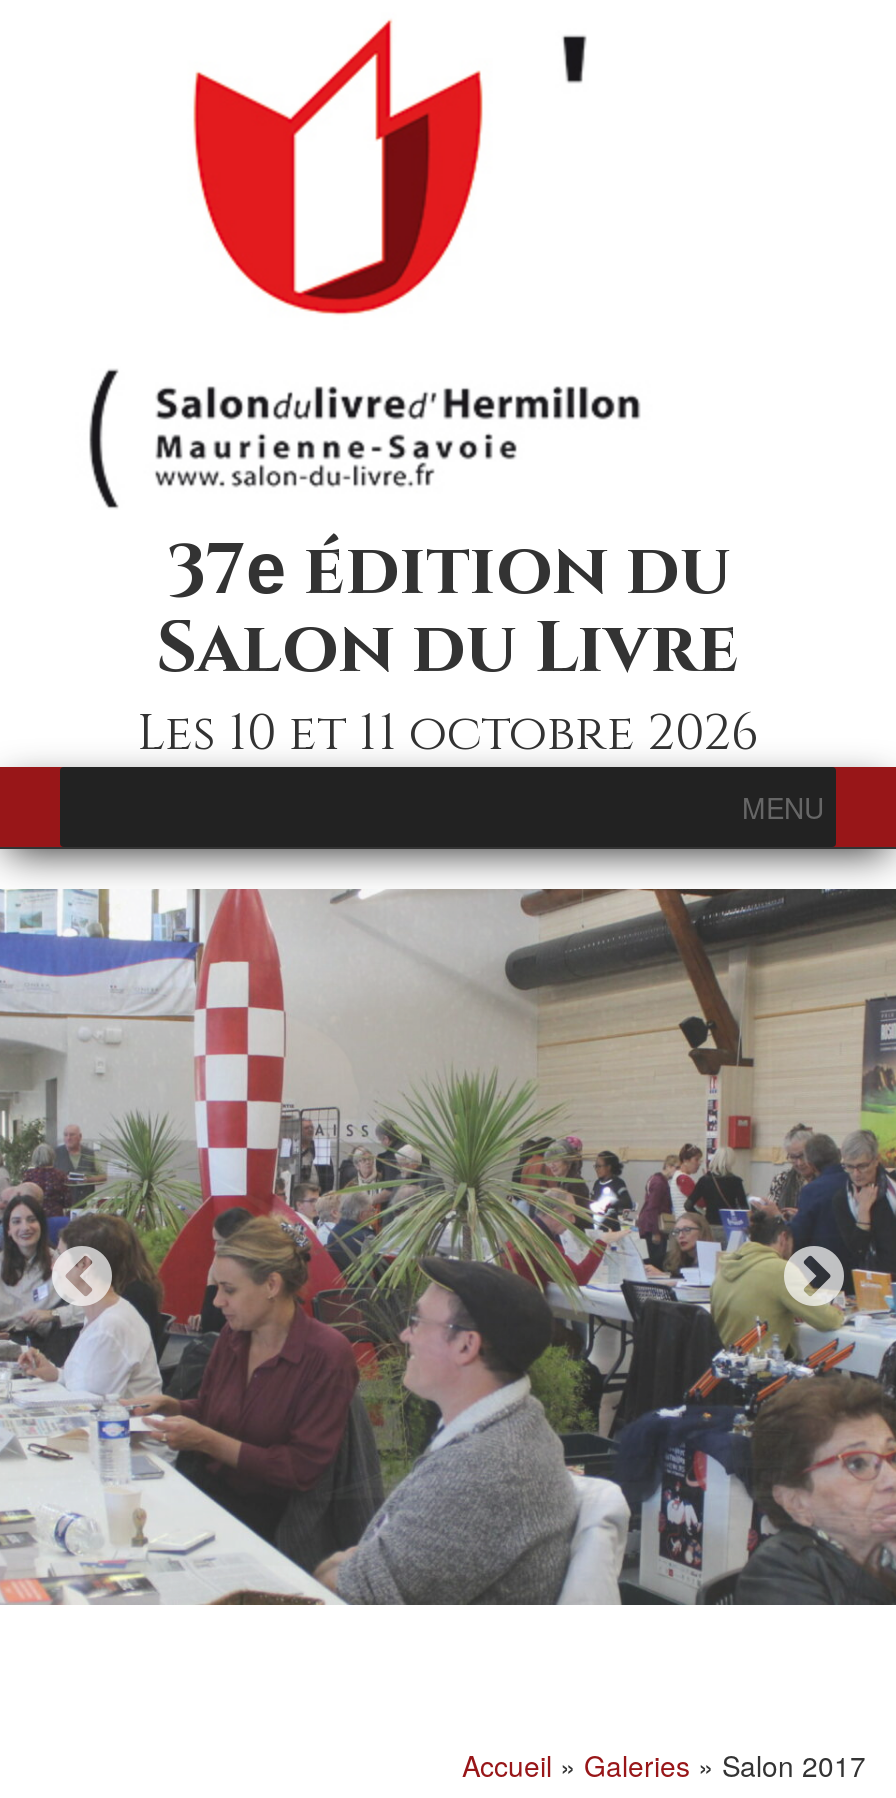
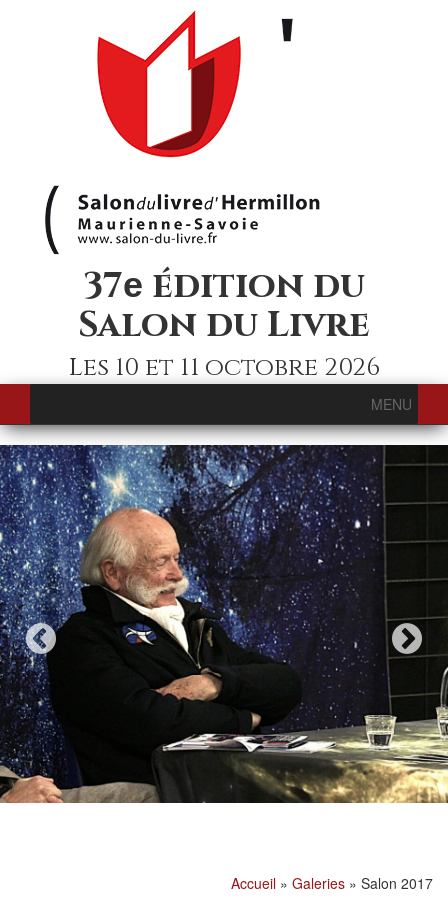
[6,887,890,1607] [image] -> [3,444,445,804] [image]

